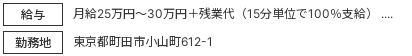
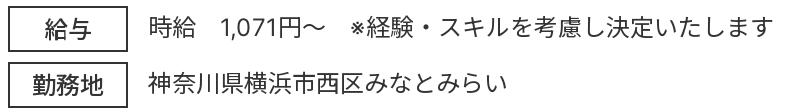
[73,6,393,21] 月給25万円～30万円＋残業代（15分単位で100％支給） .... -> [148,11,774,41] 時給 1,071円～ ※経験・スキルを考慮し決定いたします
[73,34,213,49] 東京都町田市小山町612-1 -> [148,67,508,97] 神奈川県横浜市西区みなとみらい

